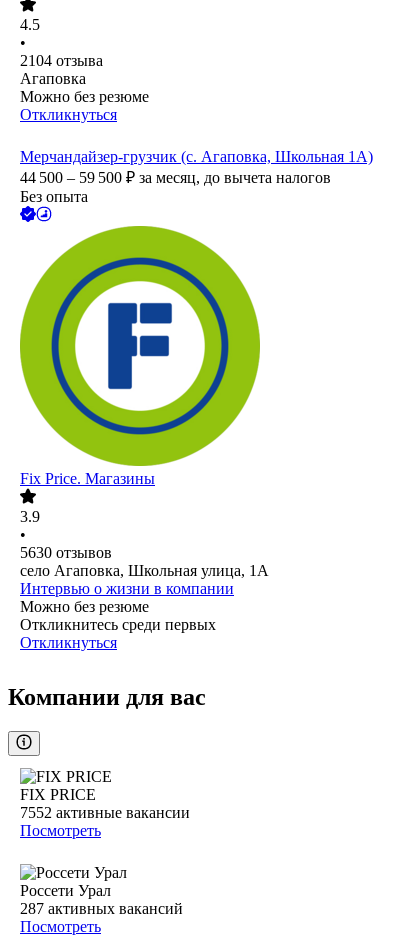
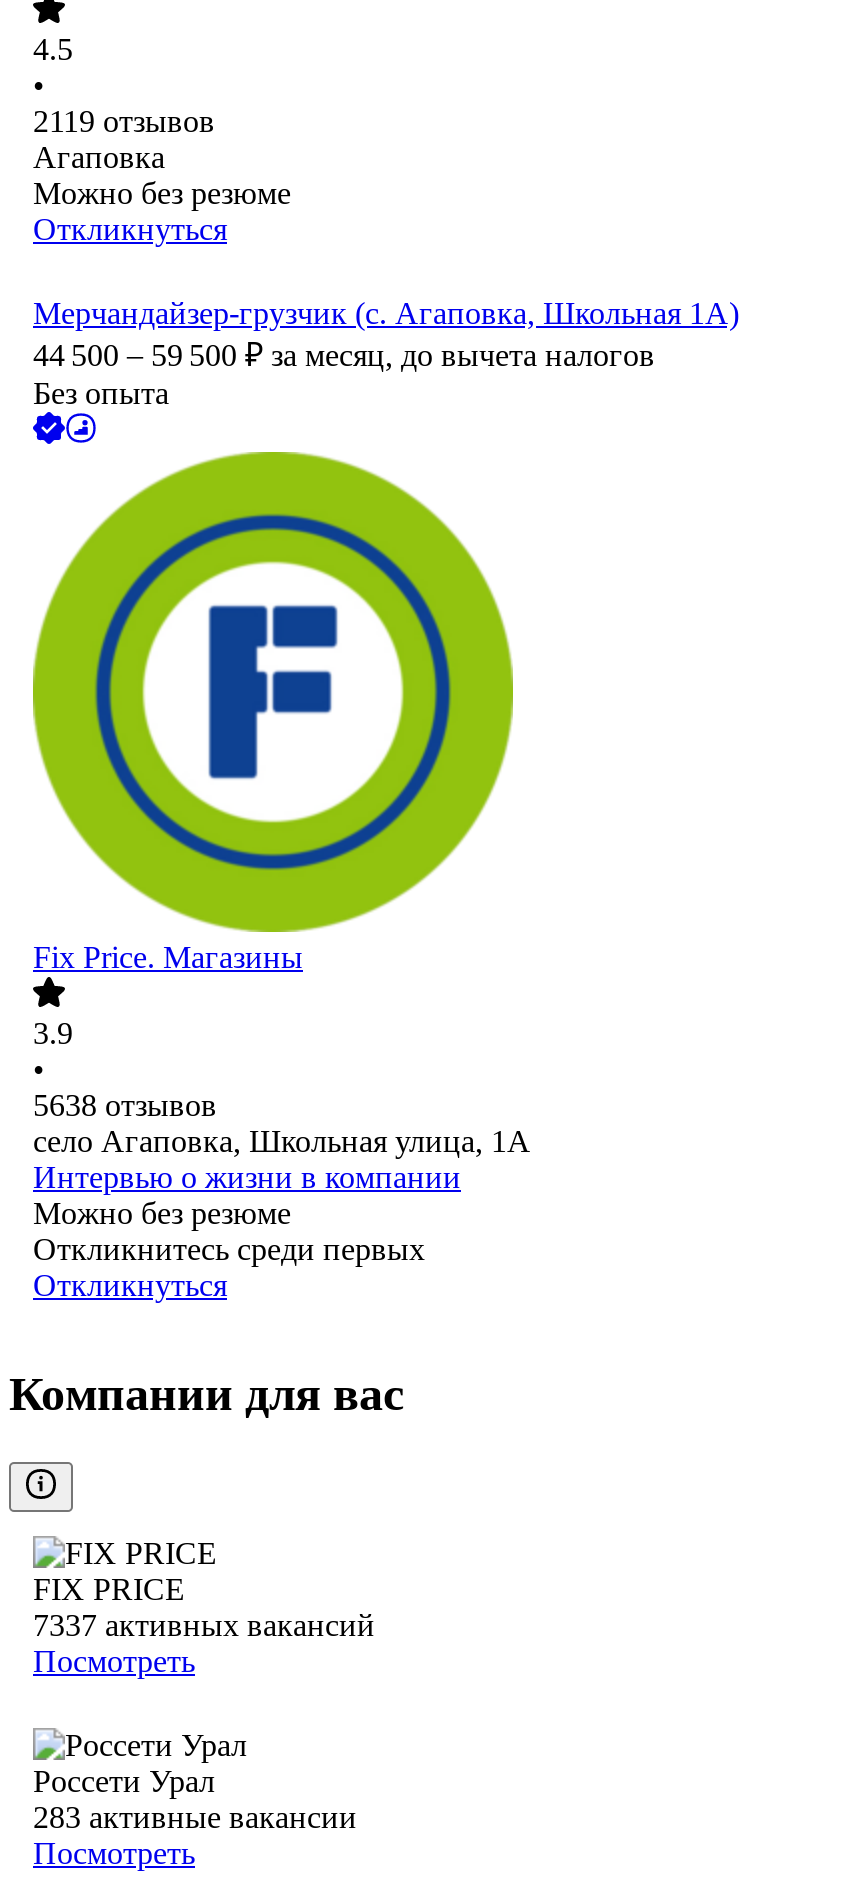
[20,52,103,69] 2104 отзыва -> [33,105,215,139] 2119 отзывов
[20,544,112,561] 5630 отзывов -> [33,1089,217,1123] 5638 отзывов
[20,804,190,821] 7552 активные вакансии -> [33,1609,375,1643] 7337 активных вакансий
[20,900,183,917] 287 активных вакансий -> [33,1801,357,1835] 283 активные вакансии

